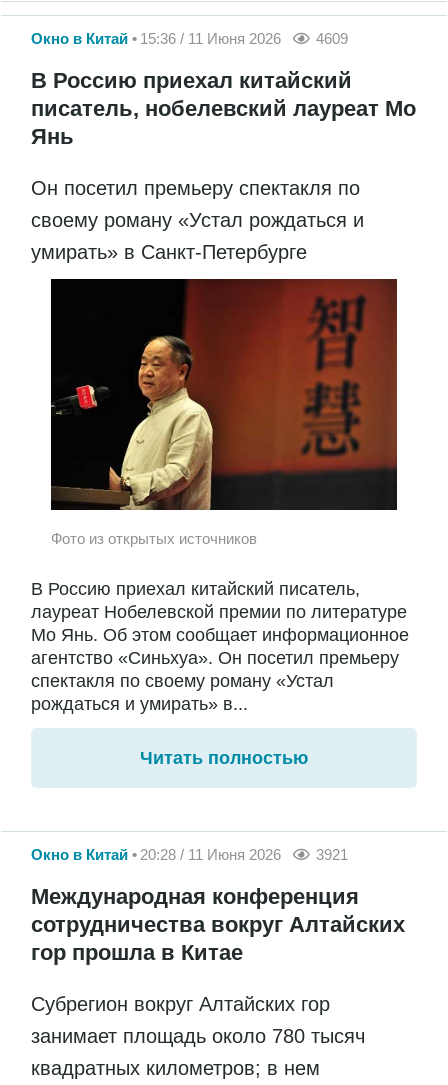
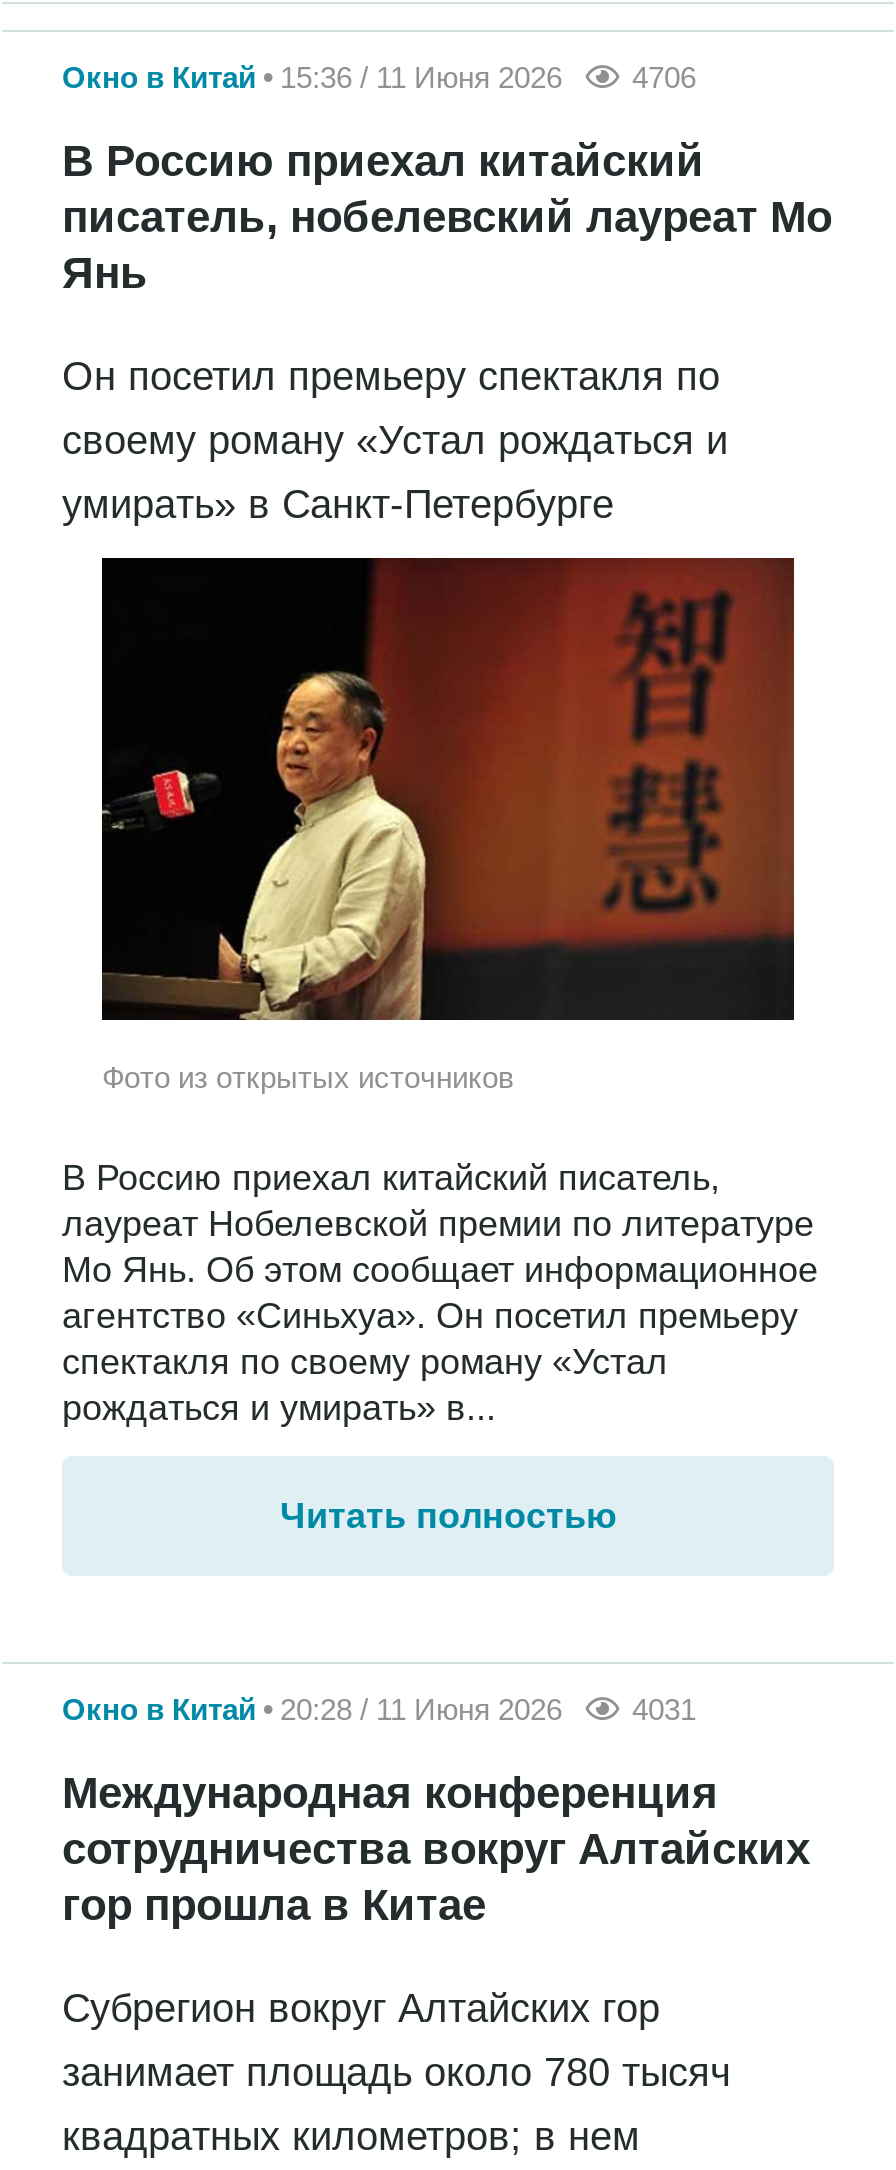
[316,30,348,47] 4609 -> [632,60,696,94] 4706
[316,846,348,863] 3921 -> [632,1691,696,1725] 4031

